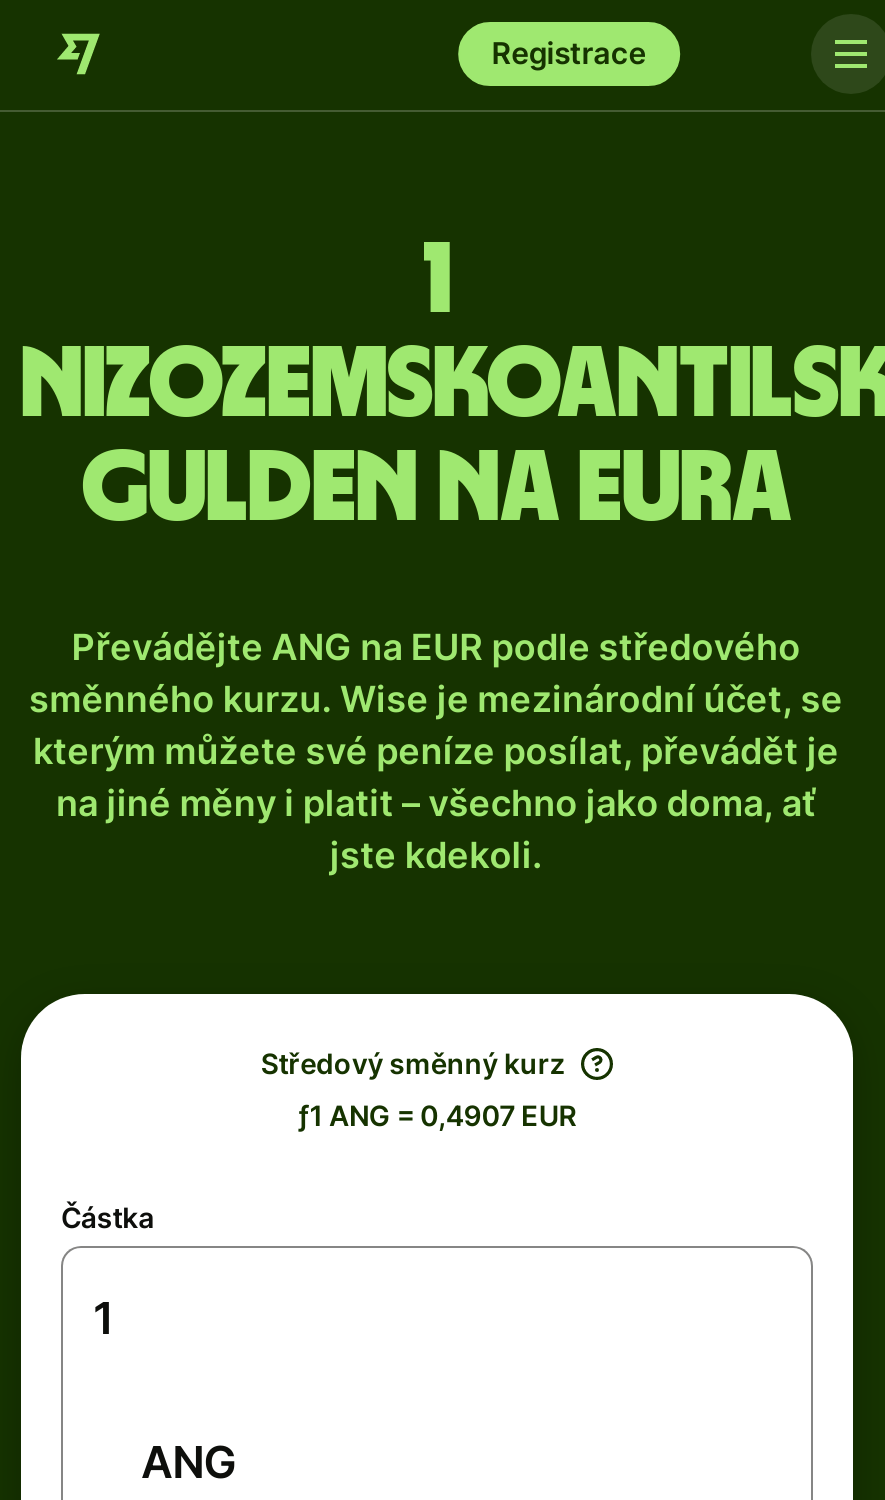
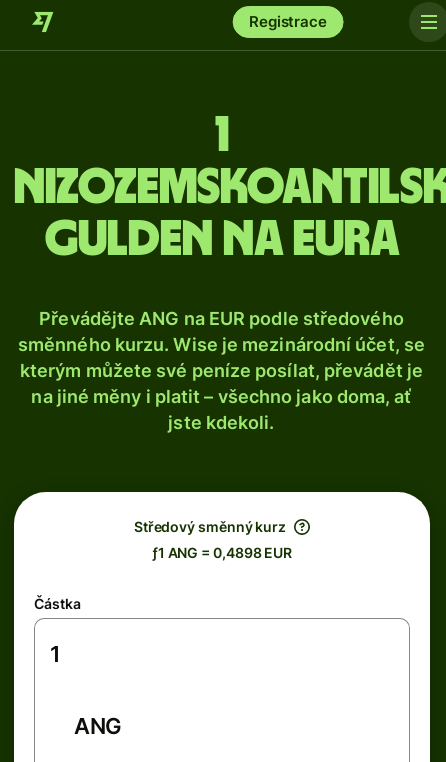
[298,1098,576,1132] ƒ1 ANG = 0,4907 EUR -> [152,544,292,561] ƒ1 ANG = 0,4898 EUR

